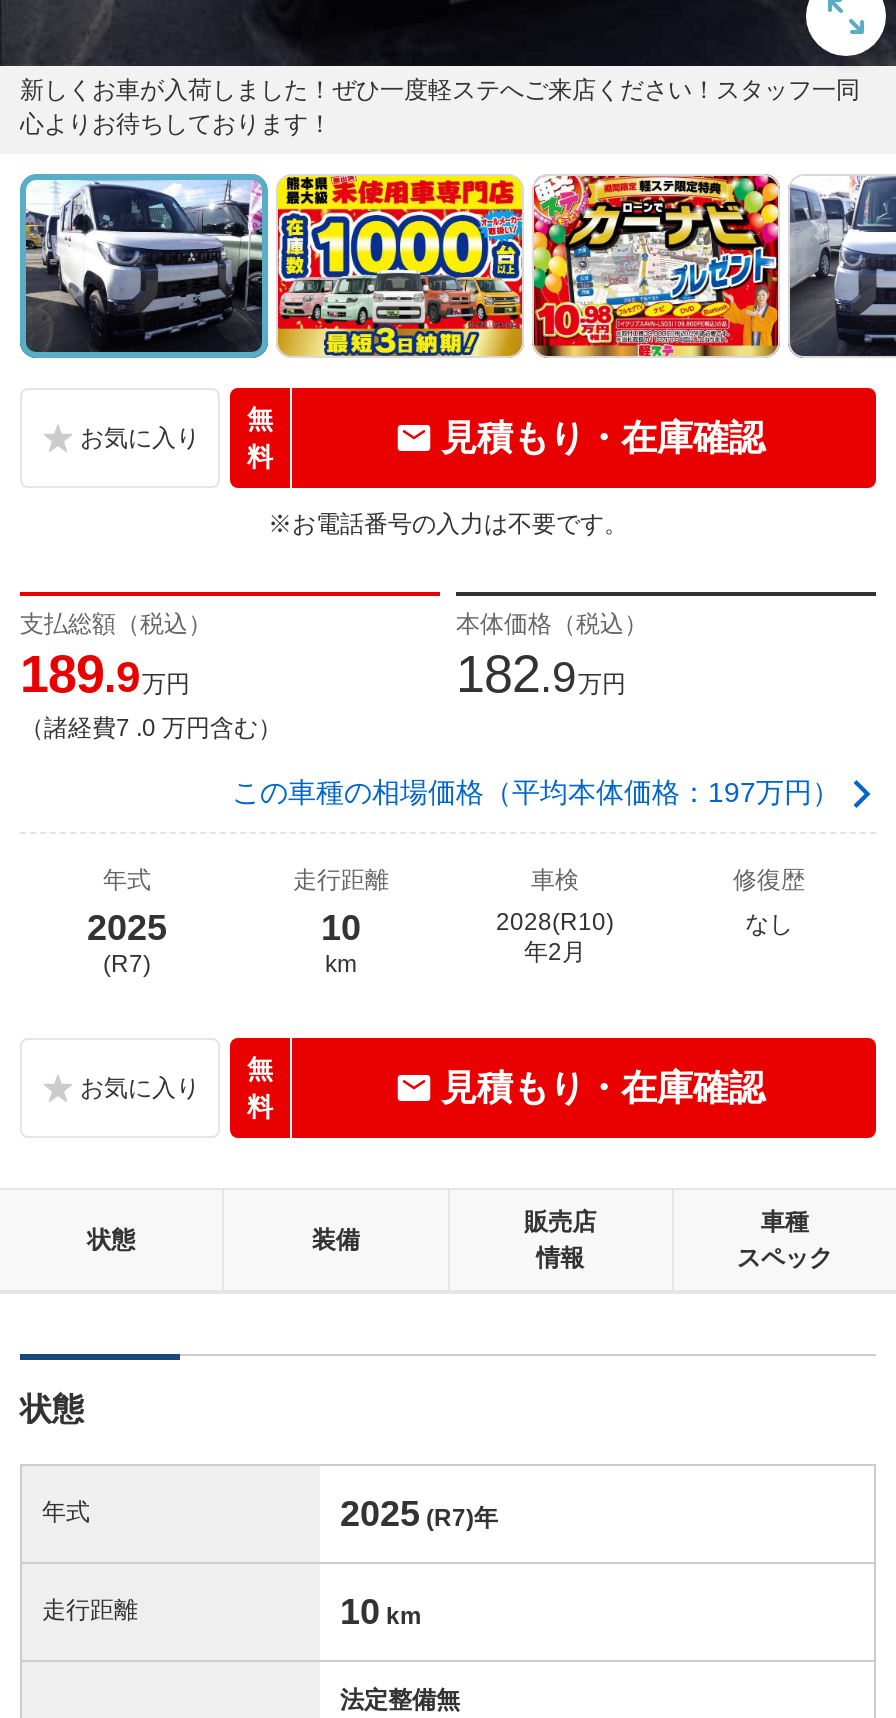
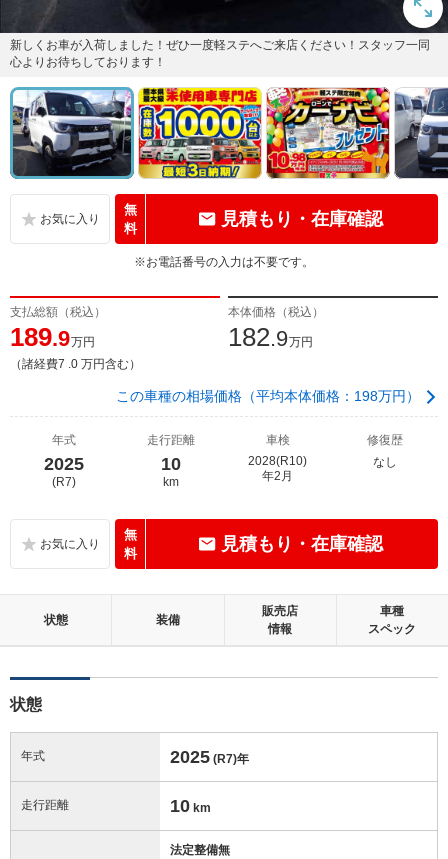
[232,775,840,807] この車種の相場価格（平均本体価格：197万円） -> [116,387,420,403] この車種の相場価格（平均本体価格：198万円）

